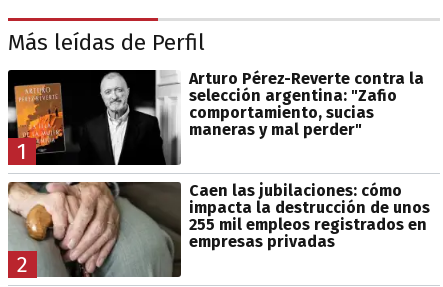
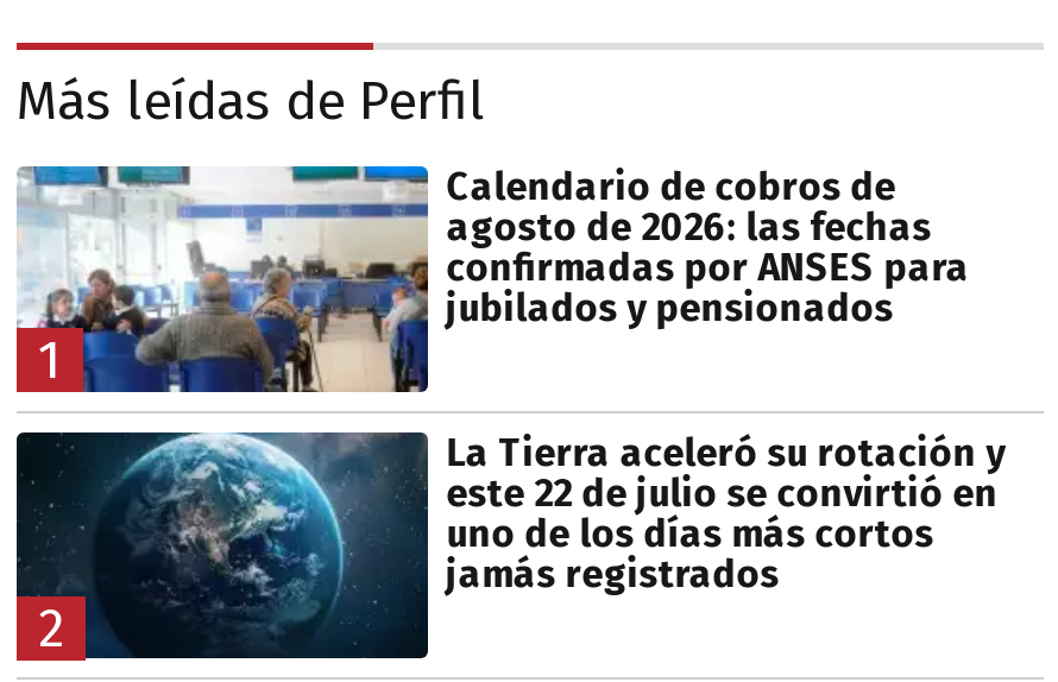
[7,69,424,166] [image] | Arturo Pérez-Reverte contra la | selección argentina: "Zafio | comportamiento, sucias | maneras y mal perder" -> [17,164,970,394] [image] | Calendario de cobros de | agosto de 2026: las fechas | confirmadas por ANSES para | jubilados y pensionados
[7,181,430,278] [image] | Caen las jubilaciones: cómo | impacta la destrucción de unos | 255 mil empleos registrados en | empresas privadas -> [14,430,1005,661] [image] | La Tierra aceleró su rotación y | este 22 de julio se convirtió en | uno de los días más cortos | jamás registrados

